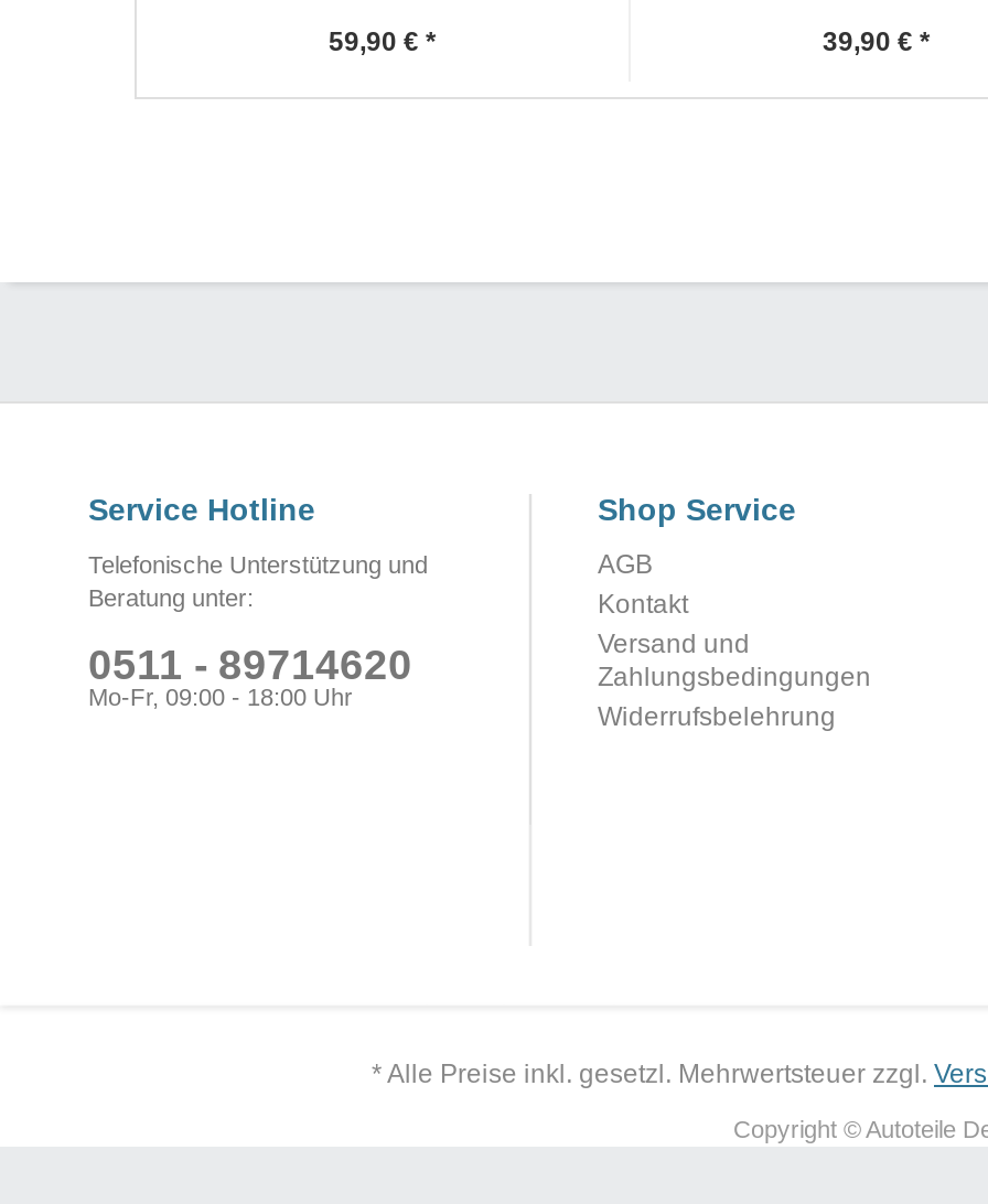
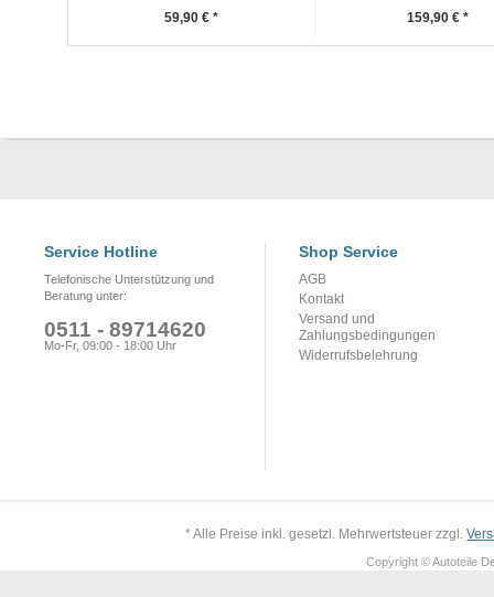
[823,26,931,57] 39,90 € * -> [407,10,469,25] 159,90 € *

